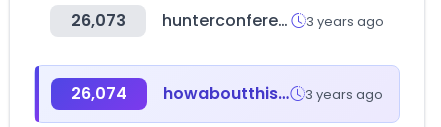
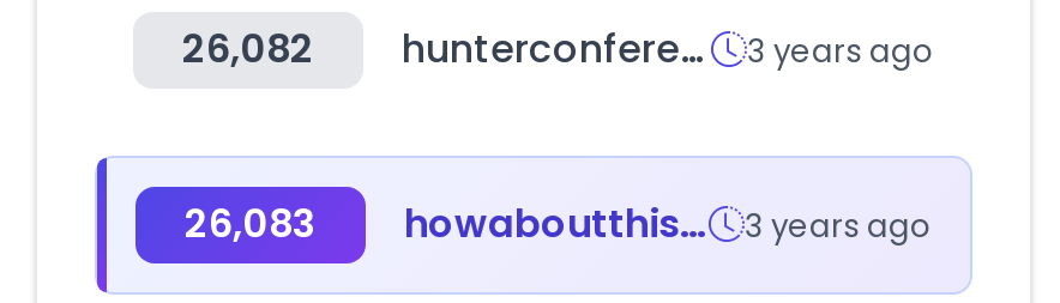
[70,9,125,32] 26,073 -> [182,22,314,77] 26,082
[71,82,127,105] 26,074 -> [185,196,317,252] 26,083

